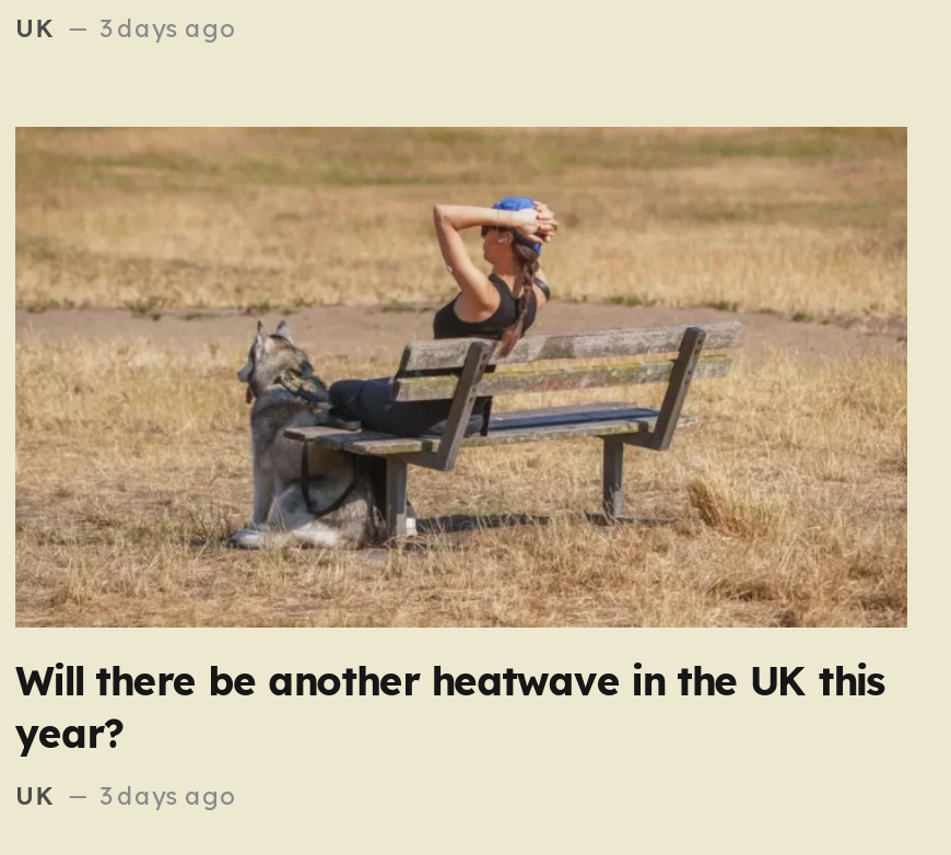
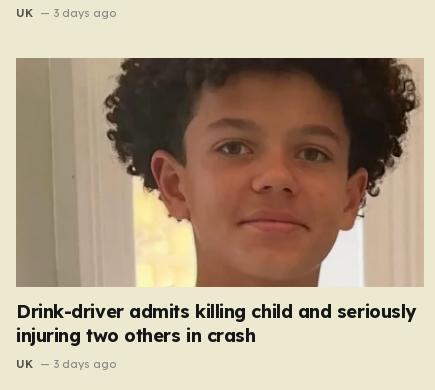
[15,125,907,759] [image] | Will there be another heatwave in the UK this | year? -> [16,57,423,347] [image] | Drink-driver admits killing child and seriously | injuring two others in crash

